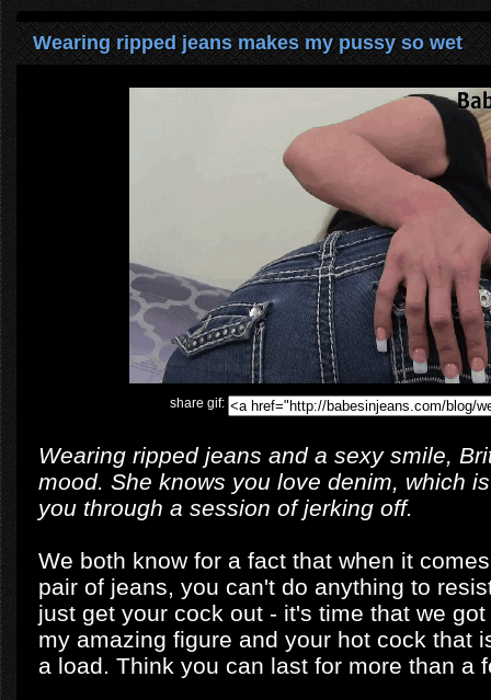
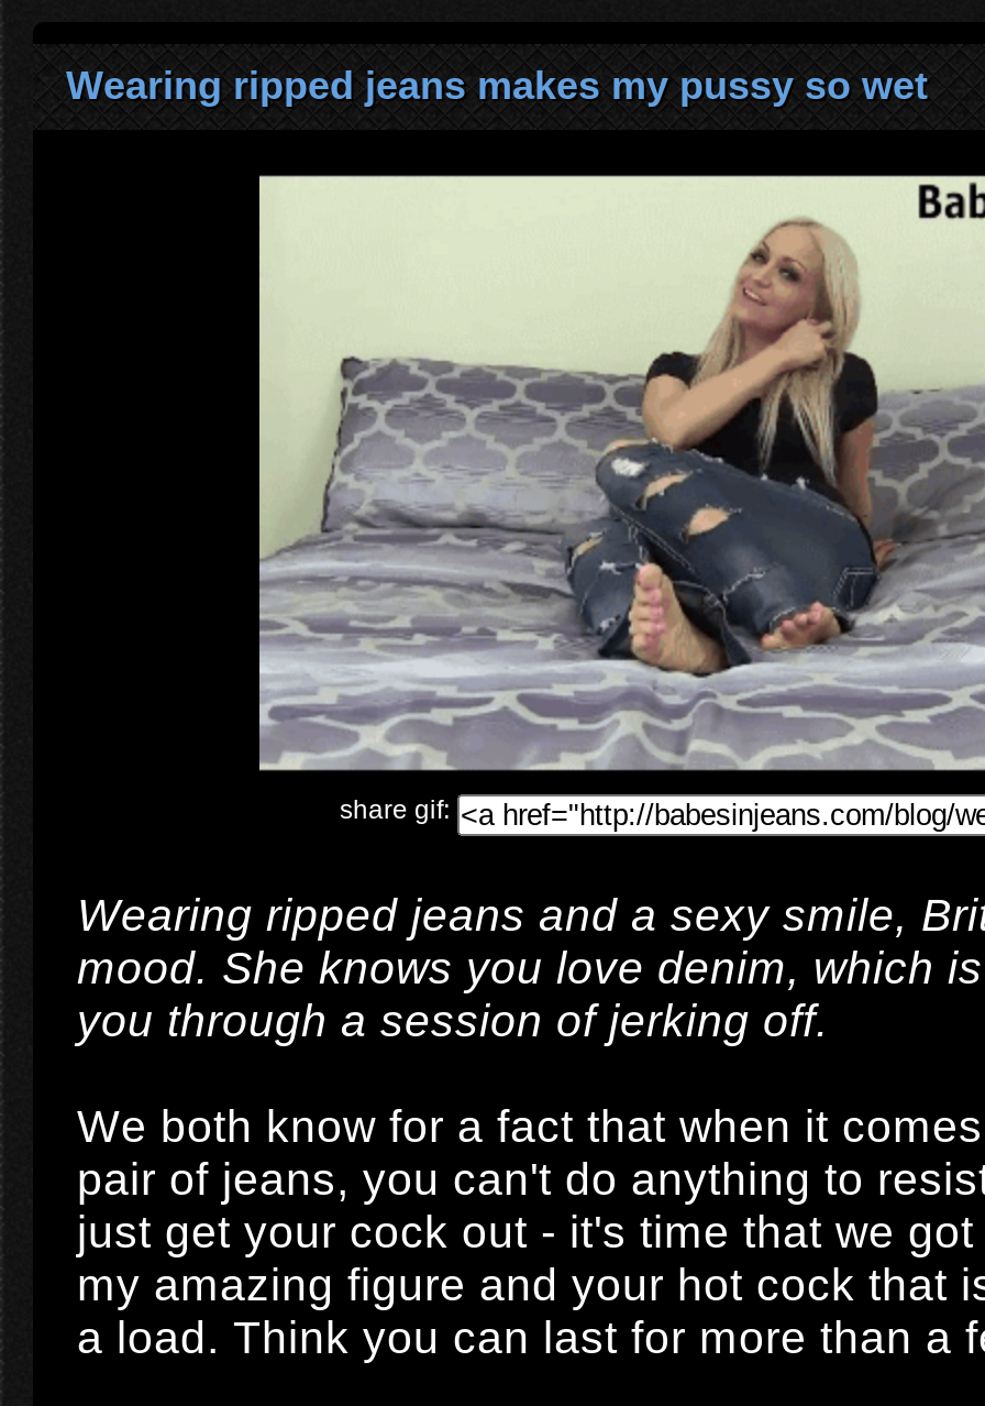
[129,88,488,383] [image] -> [257,178,978,772] [image]

